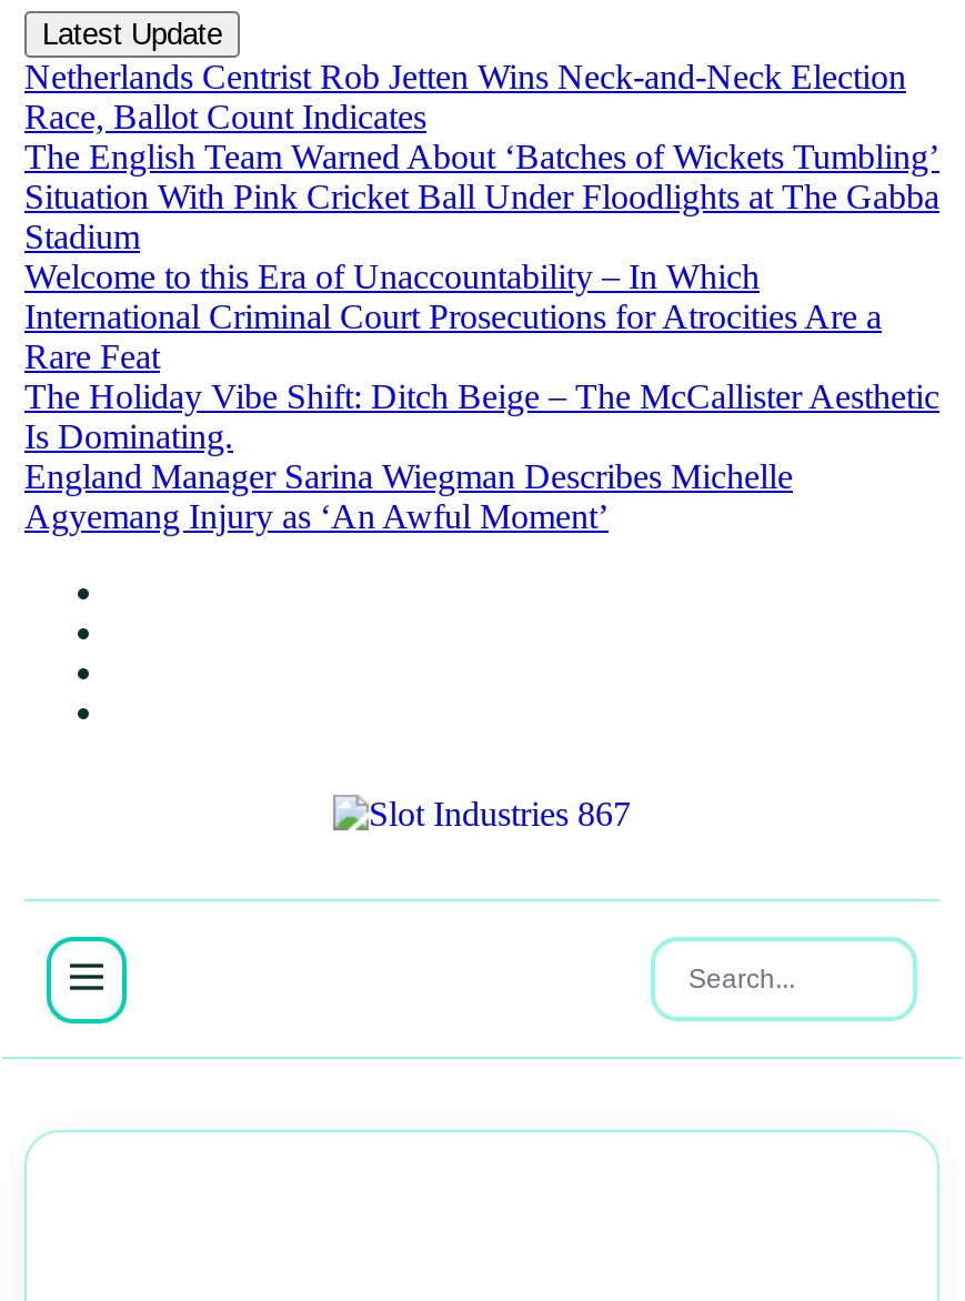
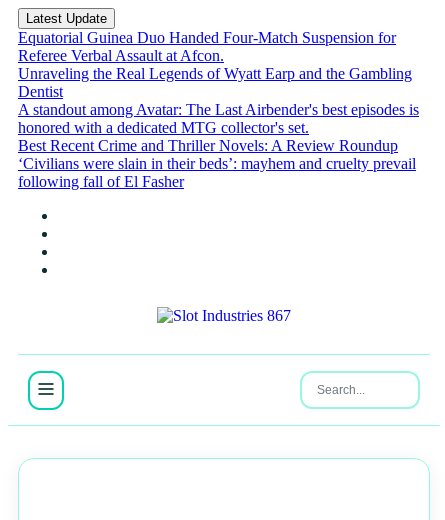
[24,58,939,535] Netherlands Centrist Rob Jetten Wins Neck-and-Neck Election | Race, Ballot Count Indicates | The English Team Warned About ‘Batches of Wickets Tumbling’ | Situation With Pink Cricket Ball Under Floodlights at The Gabba | Stadium | Welcome to this Era of Unaccountability – In Which | International Criminal Court Prosecutions for Atrocities Are a | Rare Feat | The Holiday Vibe Shift: Ditch Beige – The McCallister Aesthetic | Is Dominating. | England Manager Sarina Wiegman Describes Michelle | Agyemang Injury as ‘An Awful Moment’ -> [18,29,419,190] Equatorial Guinea Duo Handed Four-Match Suspension for | Referee Verbal Assault at Afcon. | Unraveling the Real Legends of Wyatt Earp and the Gambling | Dentist | A standout among Avatar: The Last Airbender's best episodes is | honored with a dedicated MTG collector's set. | Best Recent Crime and Thriller Novels: A Review Roundup | ‘Civilians were slain in their beds’: mayhem and cruelty prevail | following fall of El Fasher

